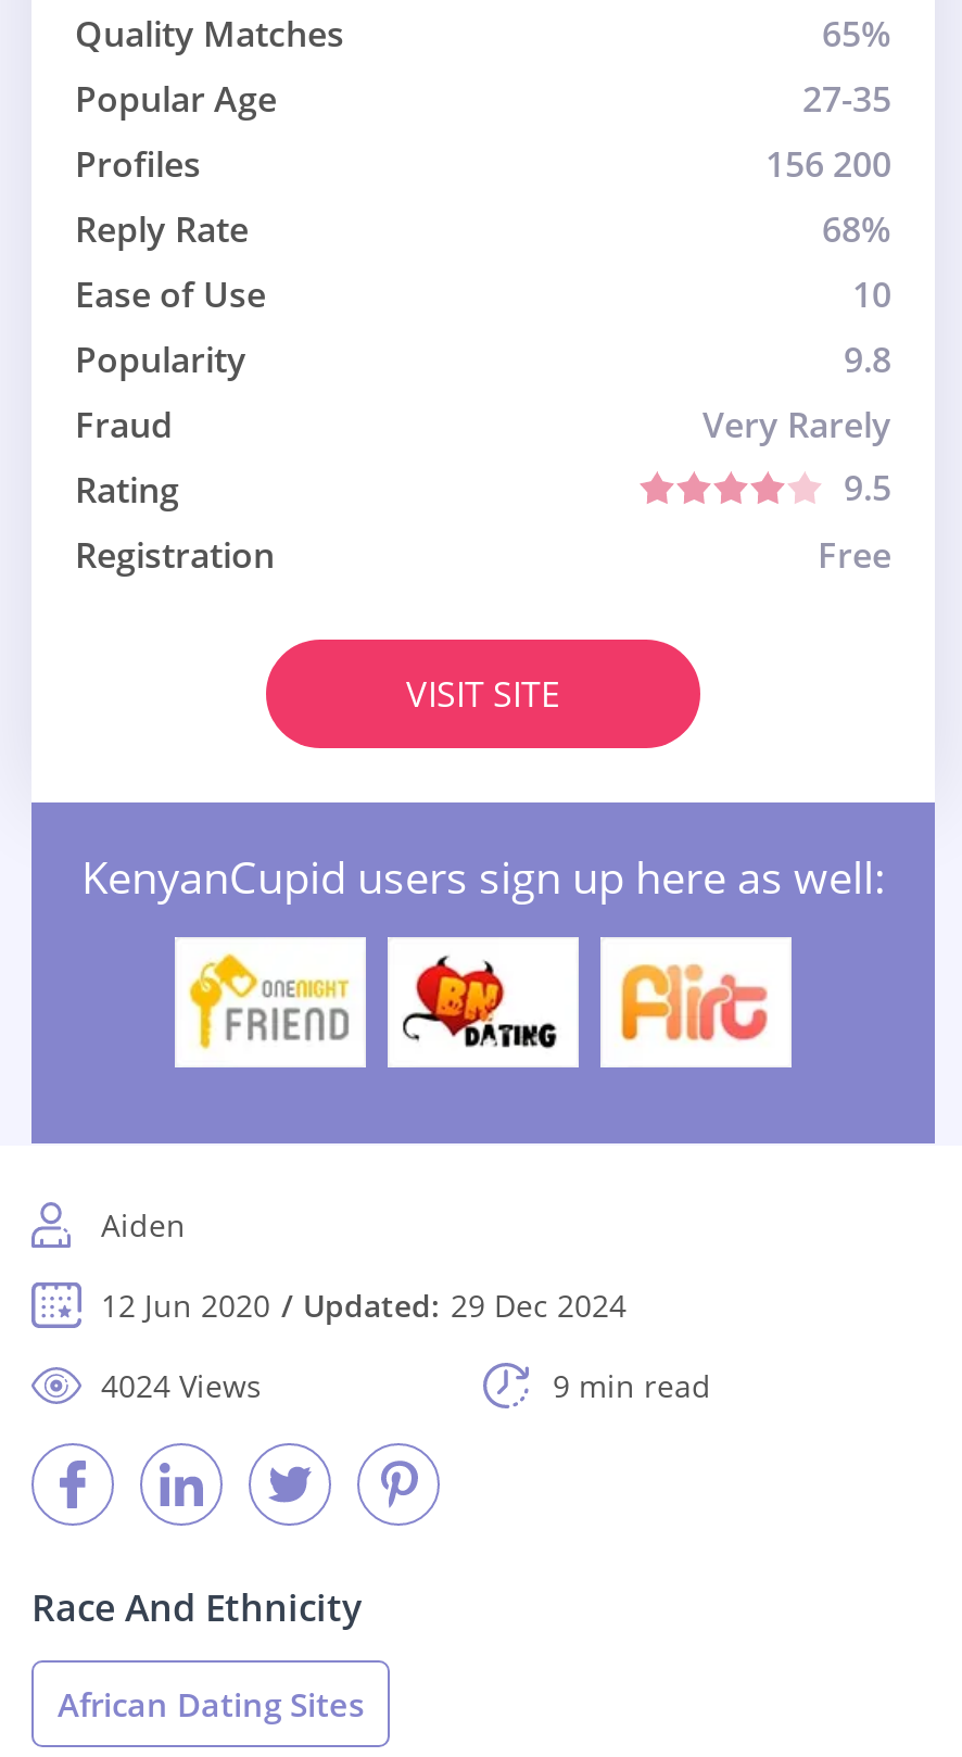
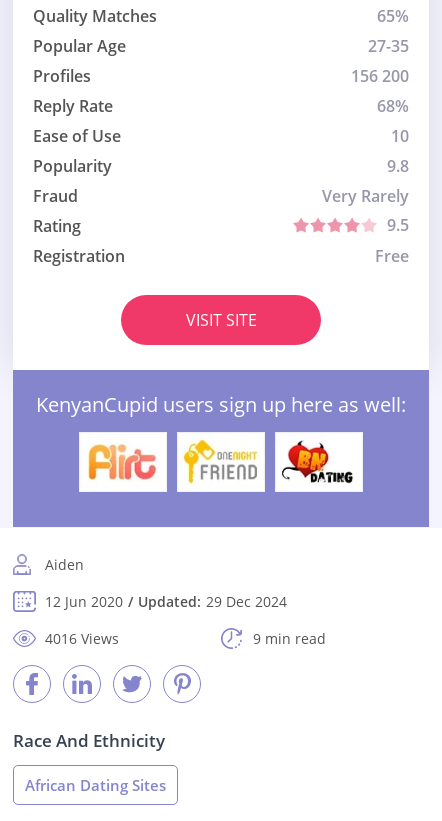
[188,952,351,1052] [image] -> [86,440,159,483] [image]
[401,955,561,1050] [image] -> [182,439,258,485] [image]
[616,957,770,1048] [image] -> [281,440,354,484] [image]
[101,1365,262,1407] 4024 Views -> [45,629,119,648] 4016 Views

